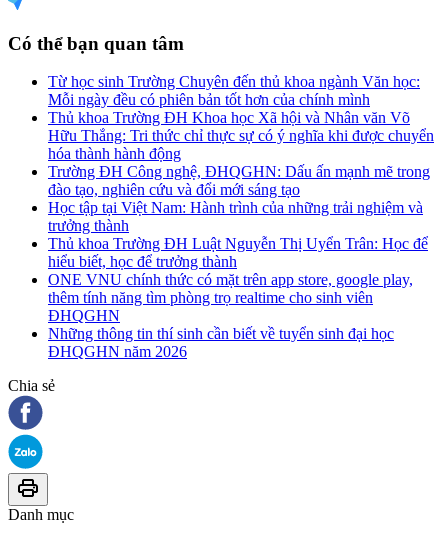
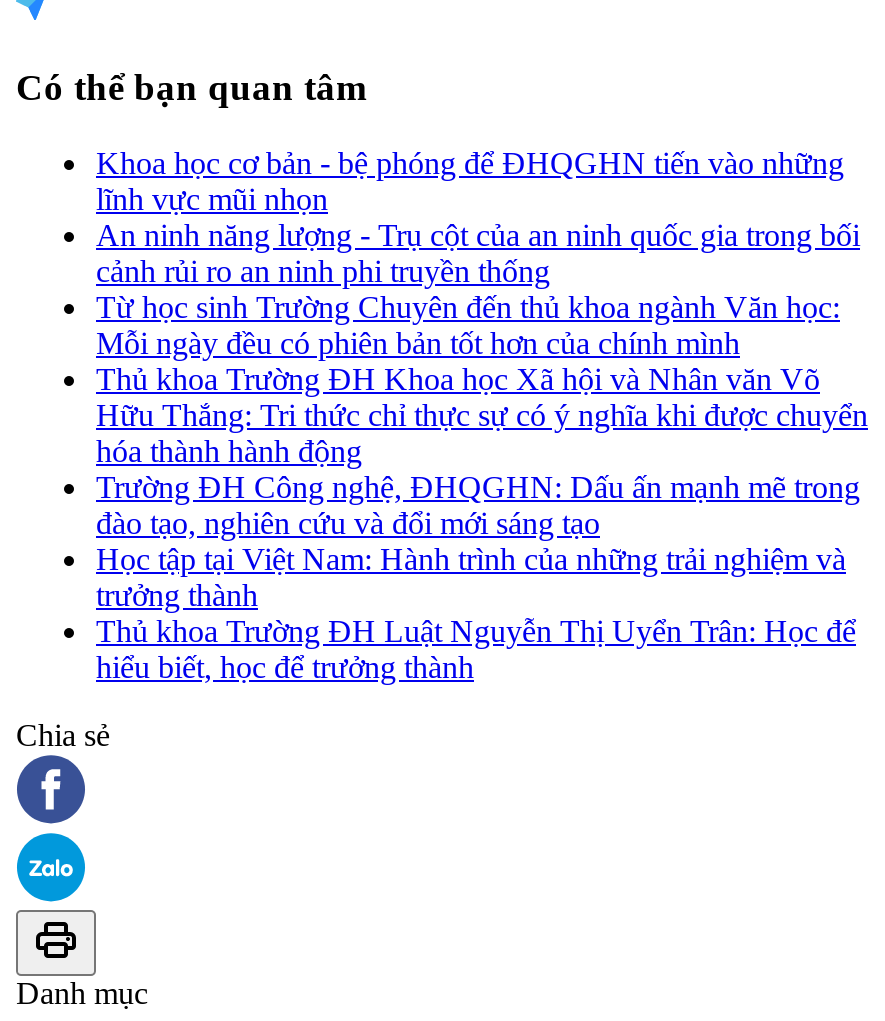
none -> [96,146,860,288] Khoa học cơ bản - bệ phóng để ĐHQGHN tiến vào những | lĩnh vực mũi nhọn | An ninh năng lượng - Trụ cột của an ninh quốc gia trong bối | cảnh rủi ro an ninh phi truyền thống
moved [48,73,434,270] -> [96,290,868,684]: Từ học sinh Trường Chuyên đến thủ khoa ngành Văn học: | Mỗi ngày đều có phiên bản tốt hơn của chính mình | Thủ khoa Trường ĐH Khoa học Xã hội và Nhân văn Võ | ... | Thủ khoa Trường ĐH Luật Nguyễn Thị Uyển Trân: Học để | hiểu biết, học để trưởng thành
[48,271,413,360] ONE VNU chính thức có mặt trên app store, google play, | thêm tính năng tìm phòng trọ realtime cho sinh viên | ĐHQGHN | Những thông tin thí sinh cần biết về tuyển sinh đại học | ĐHQGHN năm 2026 -> none

